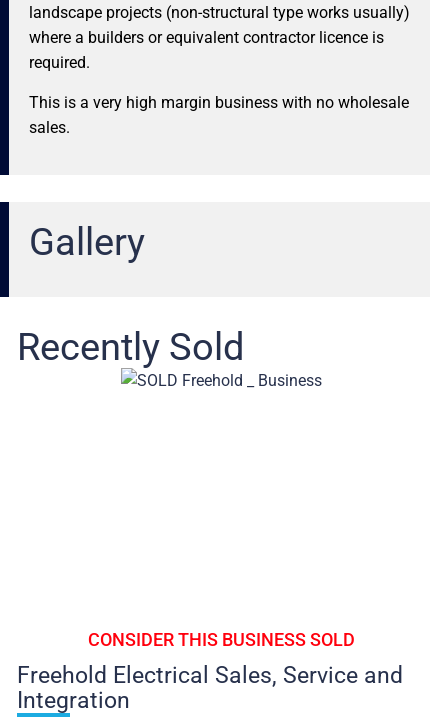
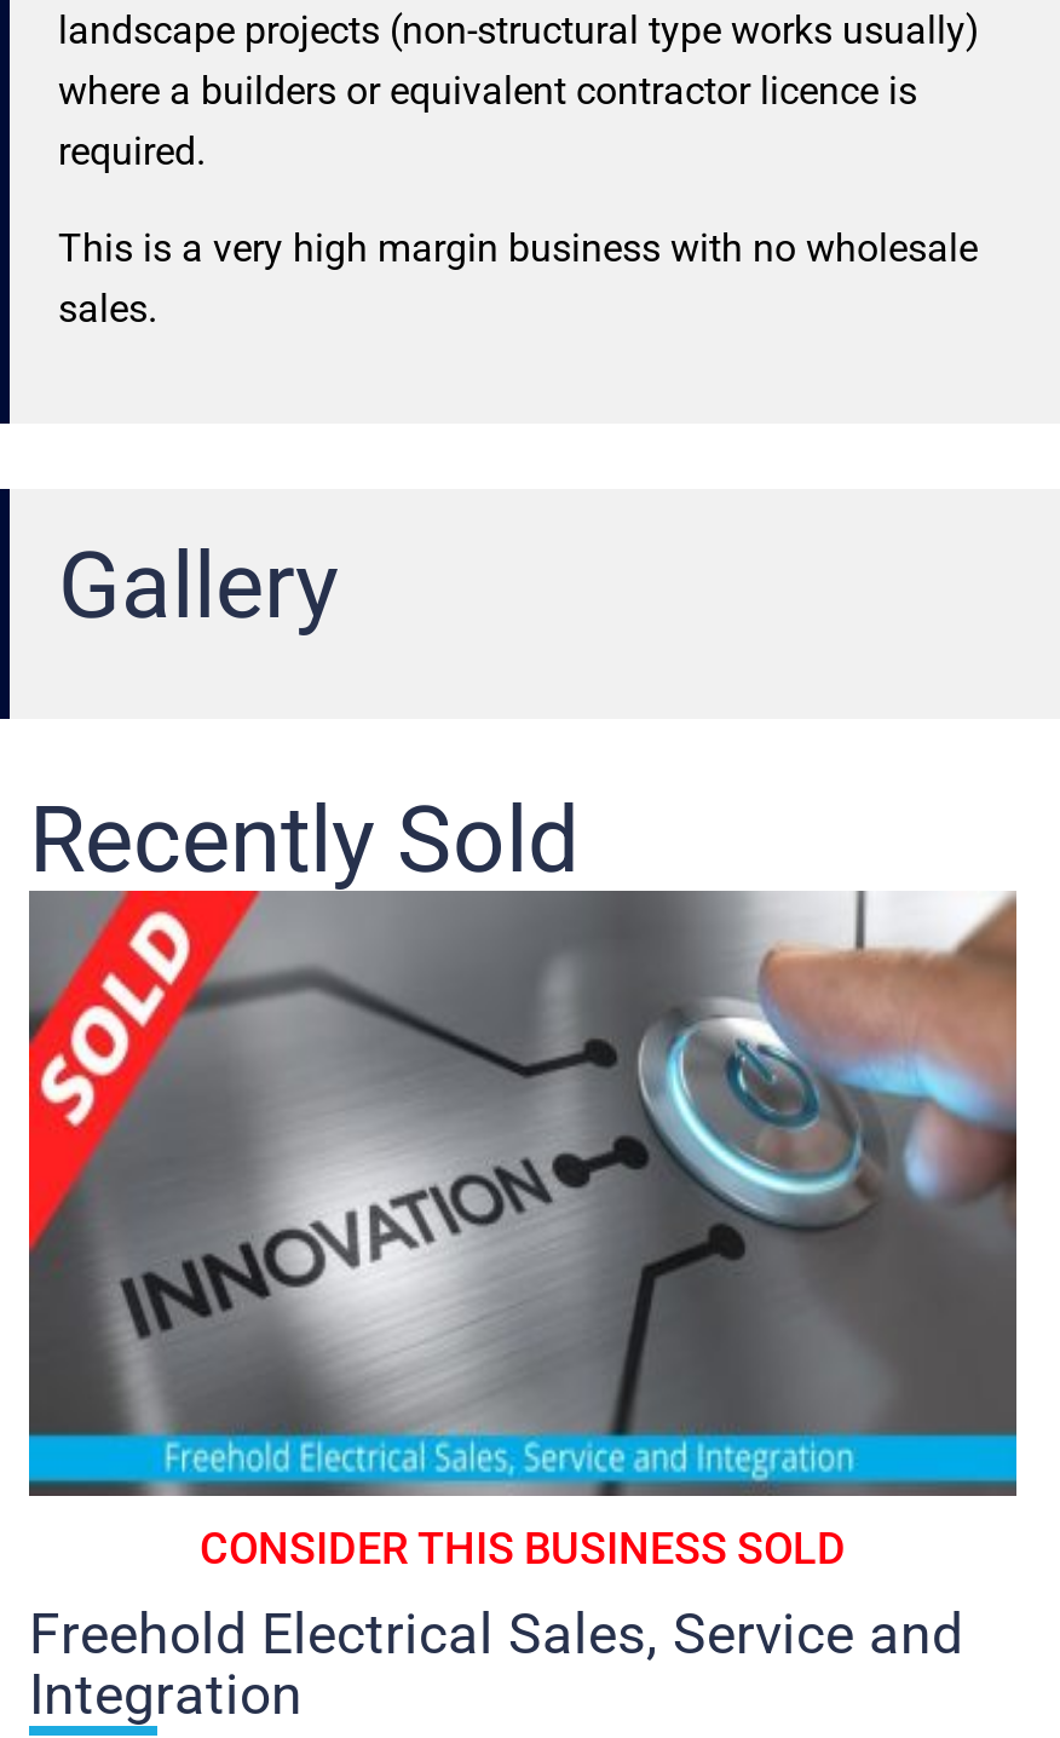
none -> [27,888,1019,1498] [image]

